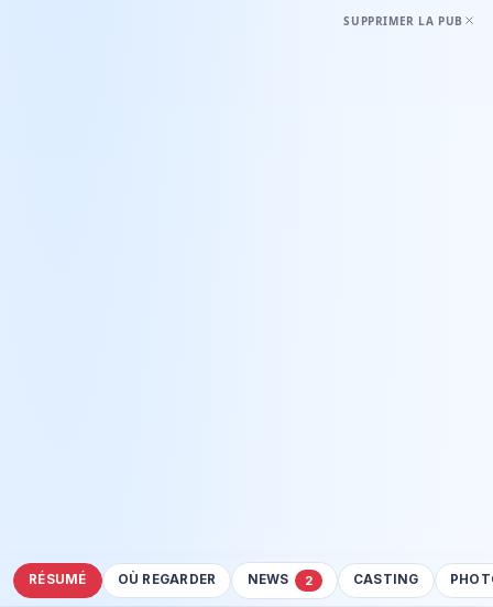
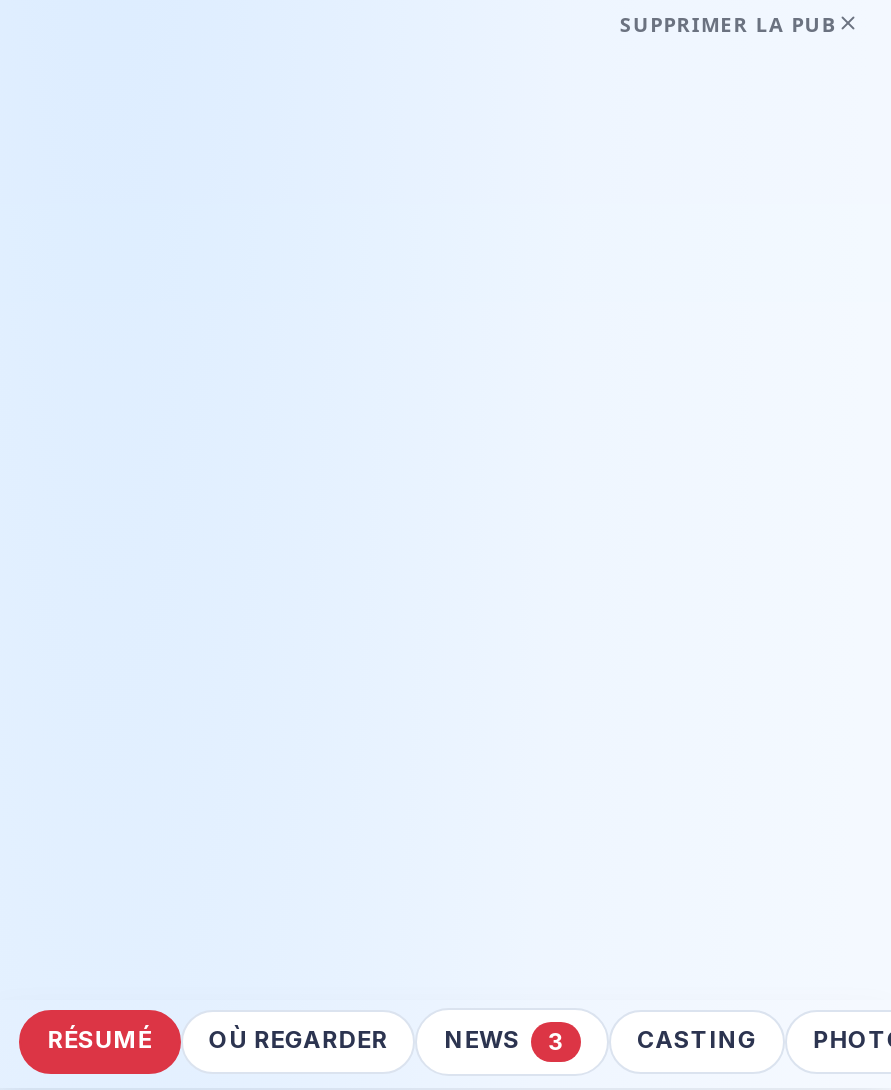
[247,572,312,588] NEWS 2 -> [444,1026,563,1055] NEWS 3

